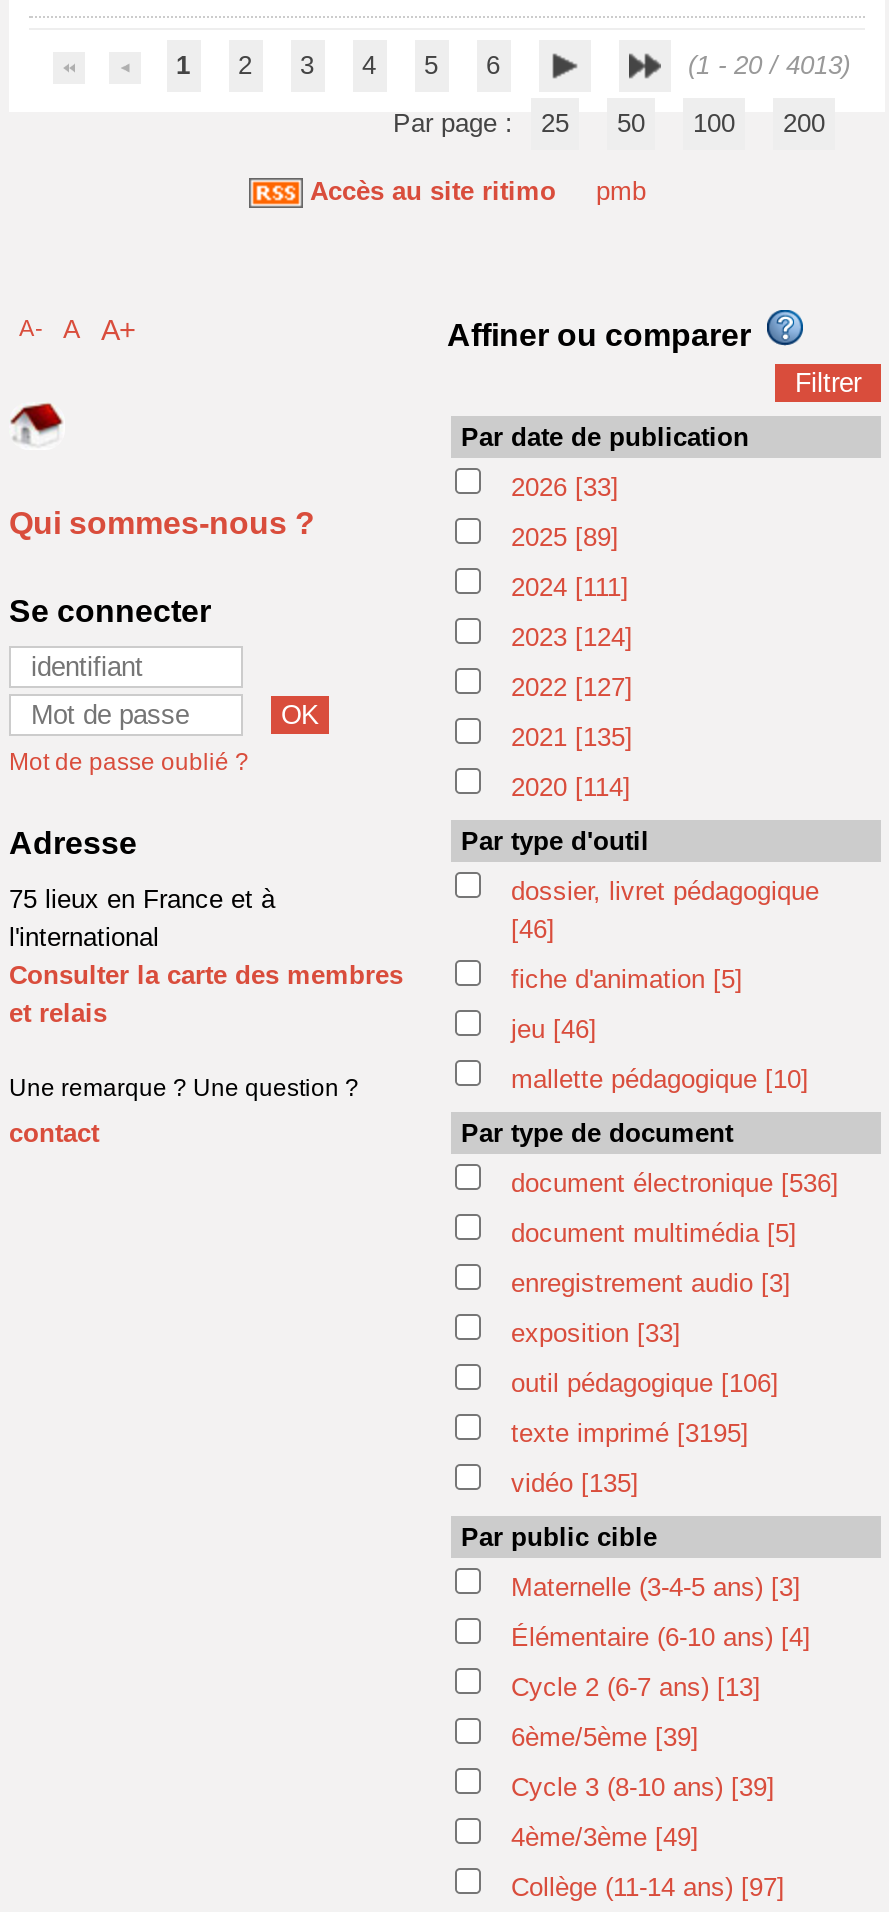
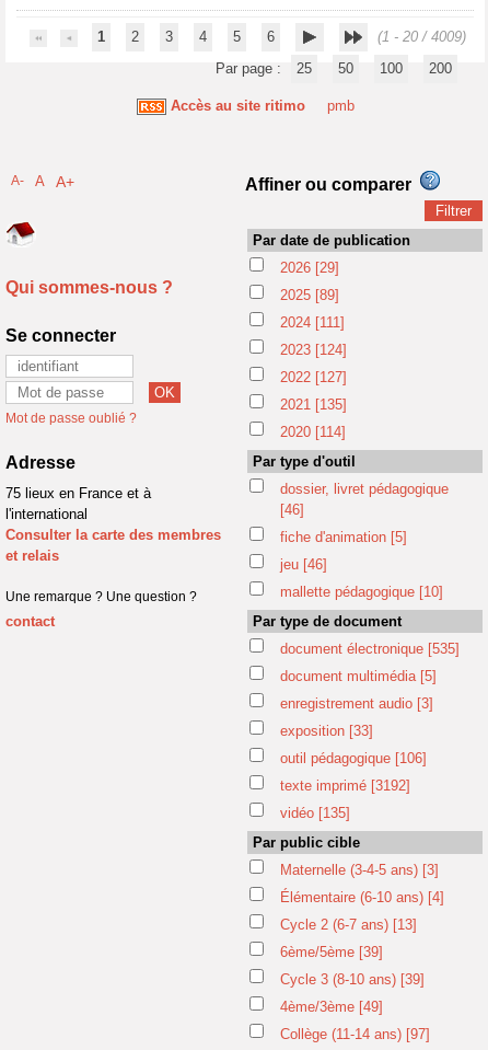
[680,50,850,80] (1 - 20 / 4013) -> [373,28,466,45] (1 - 20 / 4009)
[511,472,619,502] 2026 [33] -> [280,259,339,276] 2026 [29]
[511,1168,839,1198] document électronique [536] -> [280,641,460,657] document électronique [535]
[511,1418,749,1448] texte imprimé [3195] -> [280,777,410,794] texte imprimé [3192]

